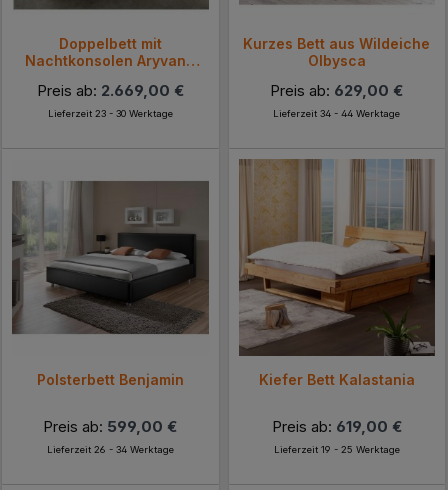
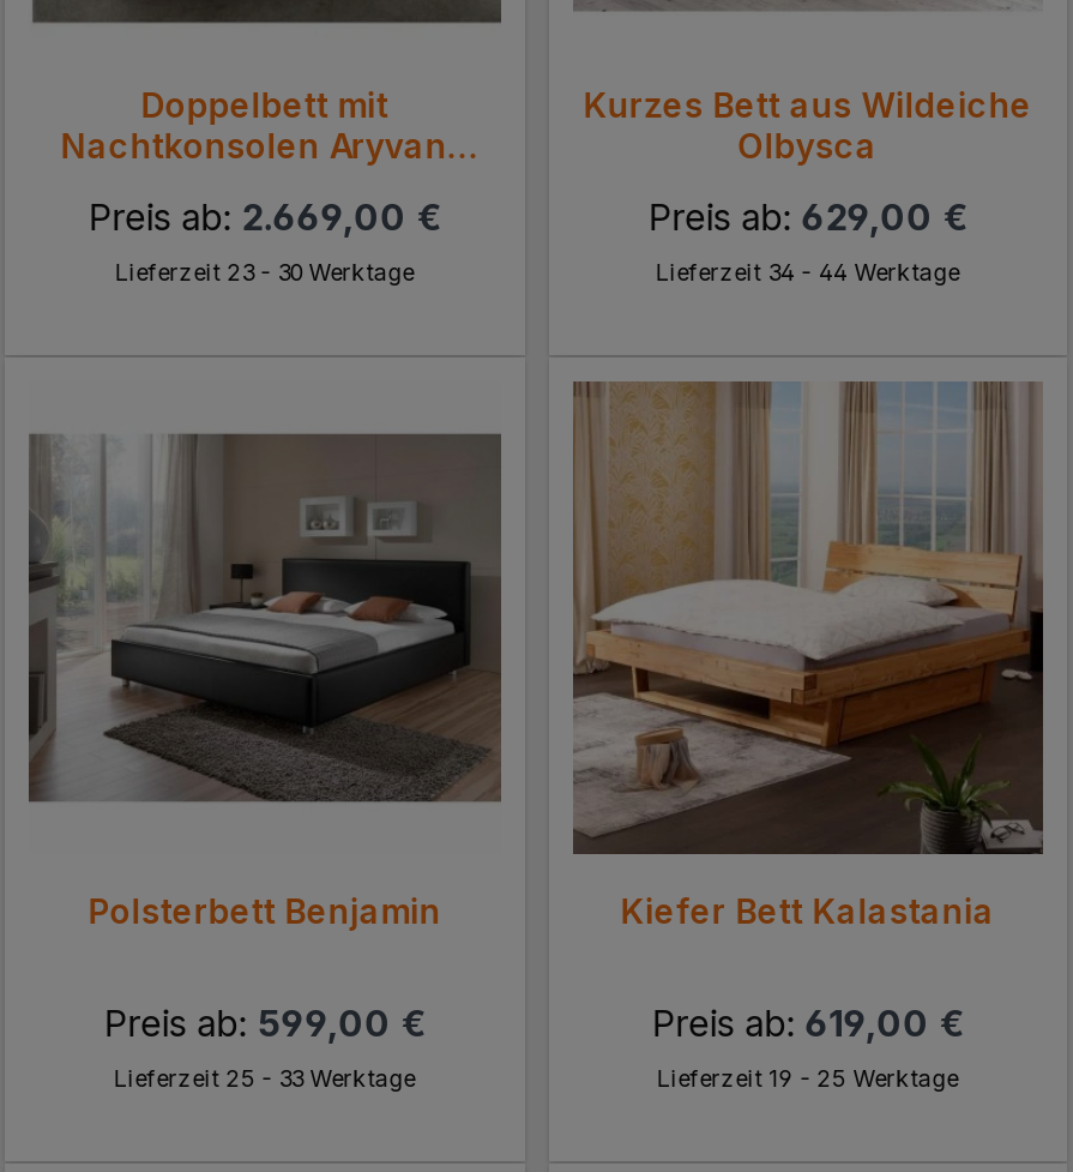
[47,444,174,455] Lieferzeit 26 - 34 Werktage -> [113,1065,415,1091] Lieferzeit 25 - 33 Werktage

